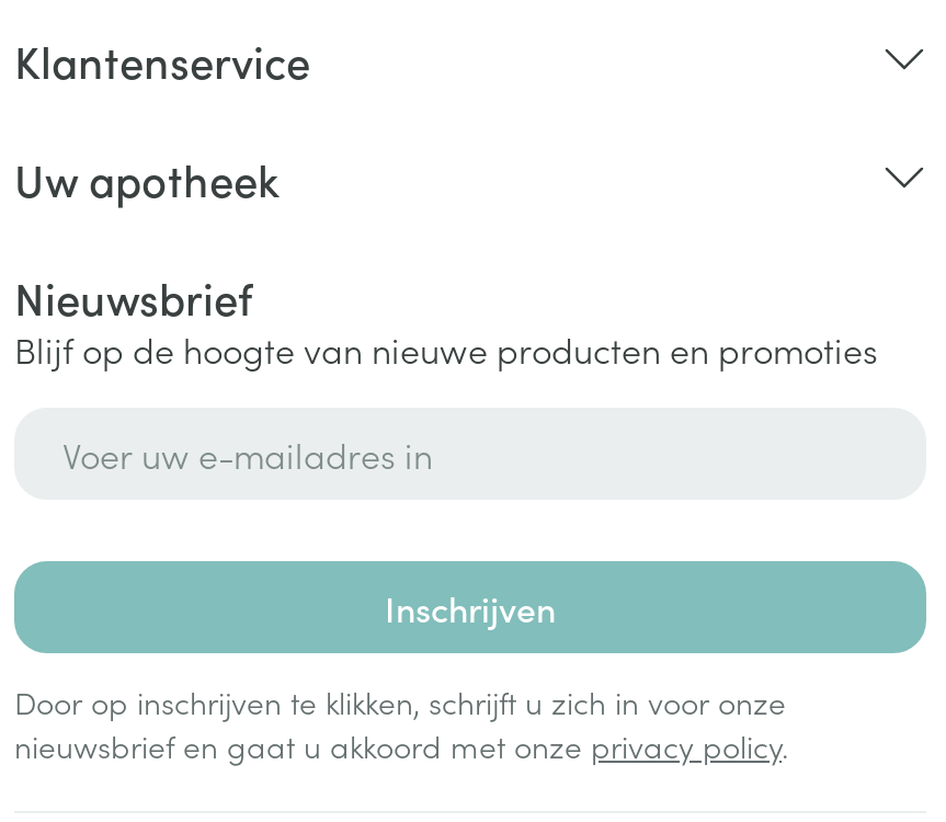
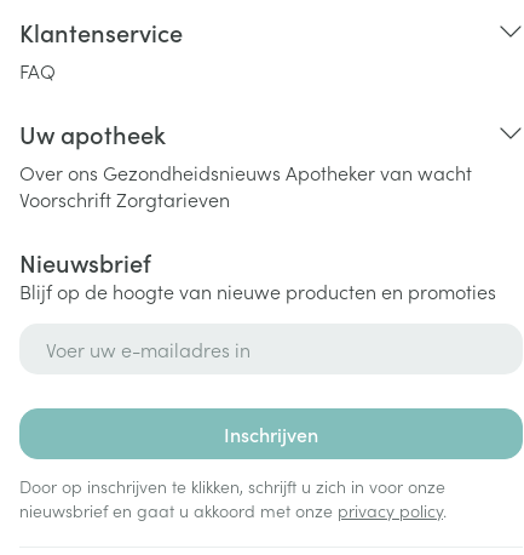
none -> [19,57,56,84] FAQ
none -> [19,159,472,212] Over ons Gezondheidsnieuws Apotheker van wacht | Voorschrift Zorgtarieven

